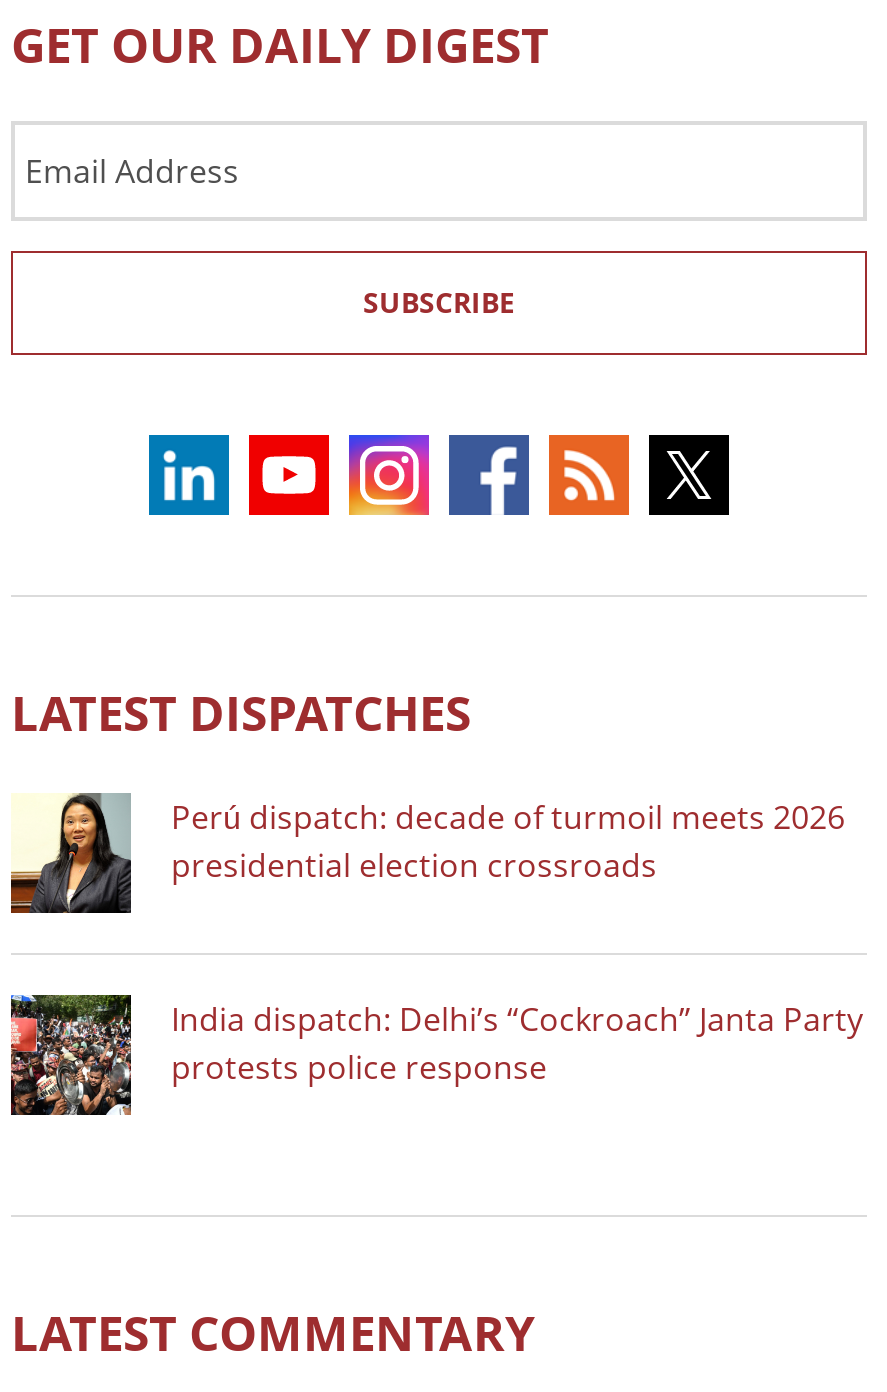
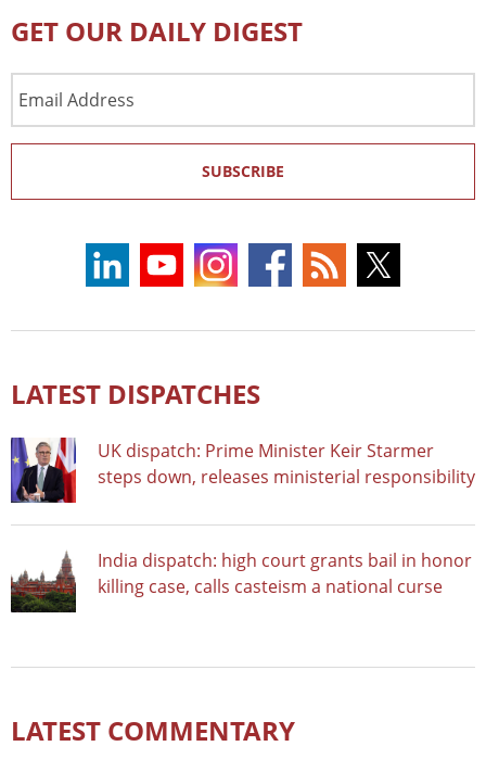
[9,791,845,915] [image] | Perú dispatch: decade of turmoil meets 2026 | presidential election crossroads -> [10,437,475,504] [image] | UK dispatch: Prime Minister Keir Starmer | steps down, releases ministerial responsibility
[9,993,863,1117] [image] | India dispatch: Delhi’s “Cockroach” Janta Party | protests police response -> [11,547,472,613] [image] | India dispatch: high court grants bail in honor | killing case, calls casteism a national curse

